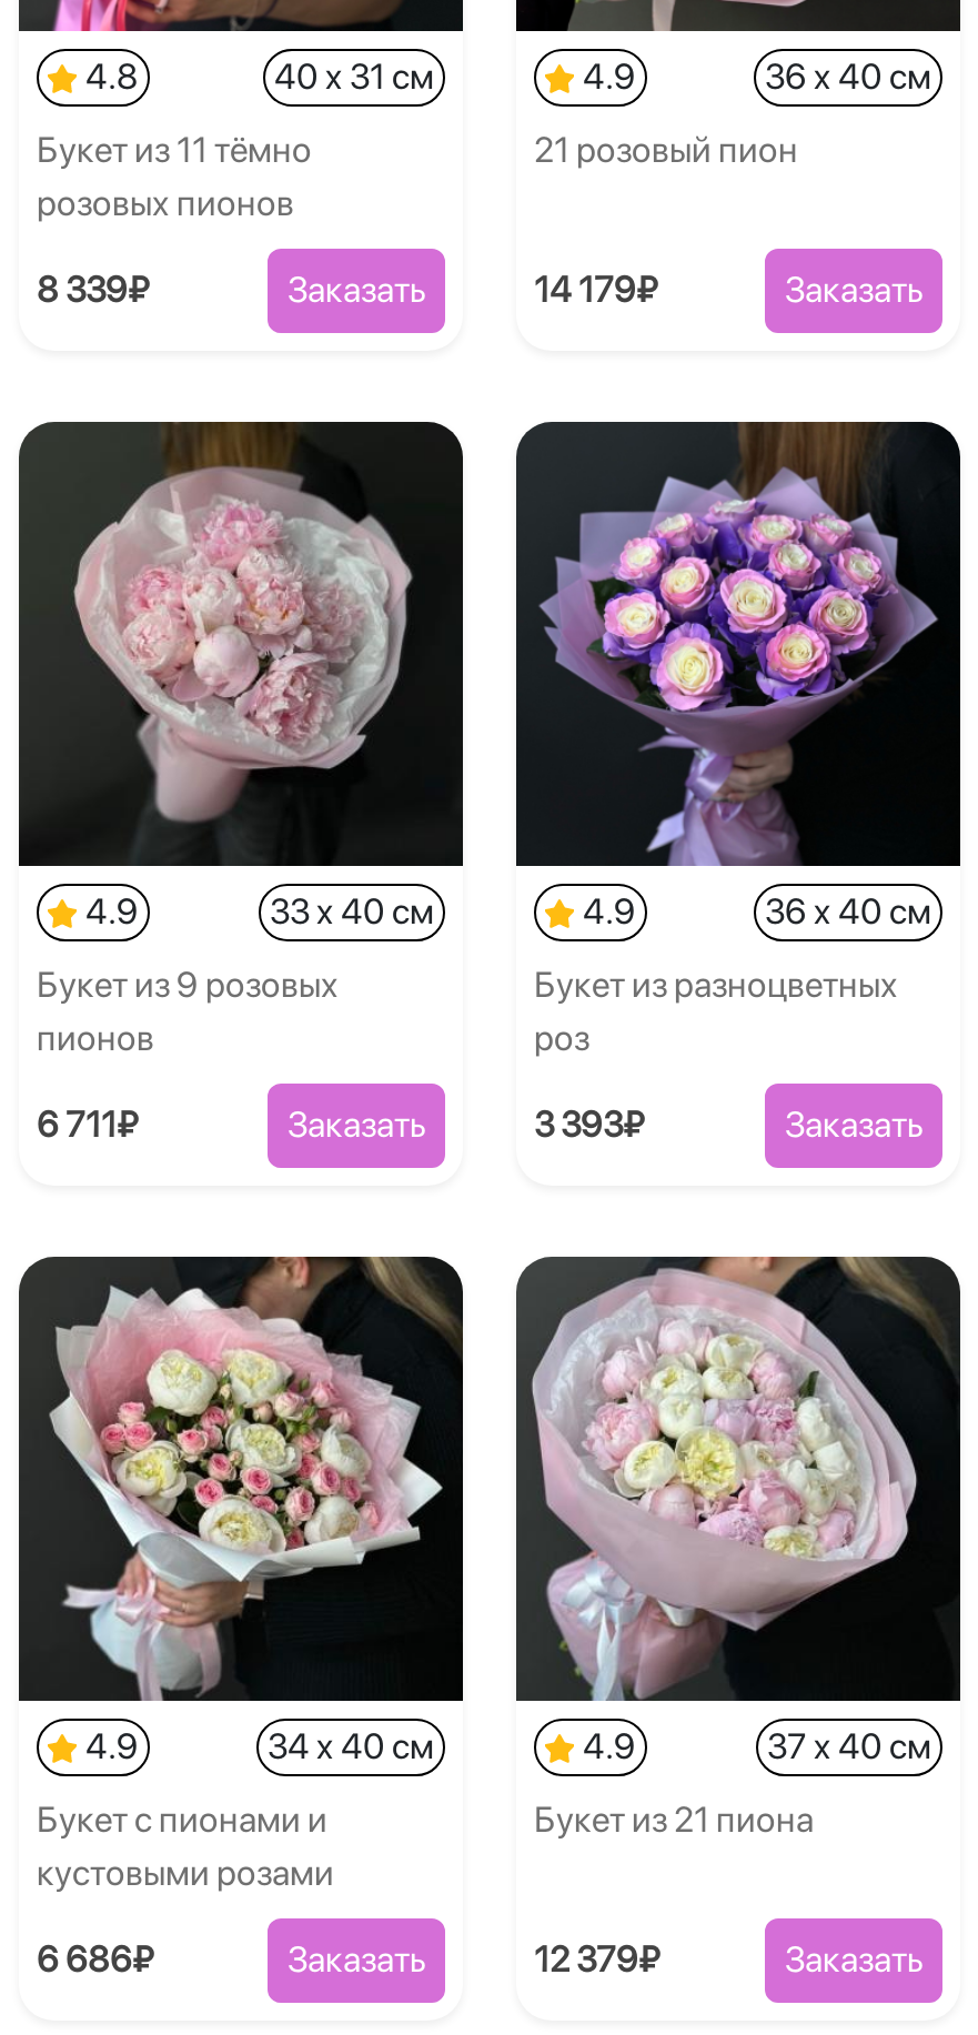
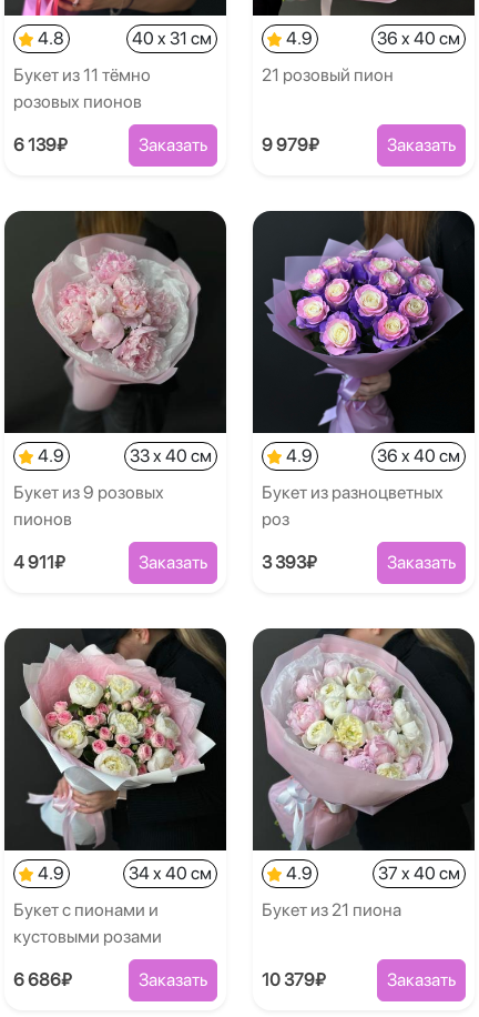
[37,269,150,311] 8 339₽ -> [13,134,68,155] 6 139₽
[534,269,658,311] 14 179₽ -> [262,134,319,155] 9 979₽
[37,1104,139,1146] 6 711₽ -> [13,552,65,573] 4 911₽
[534,1938,661,1981] 12 379₽ -> [262,969,326,990] 10 379₽

